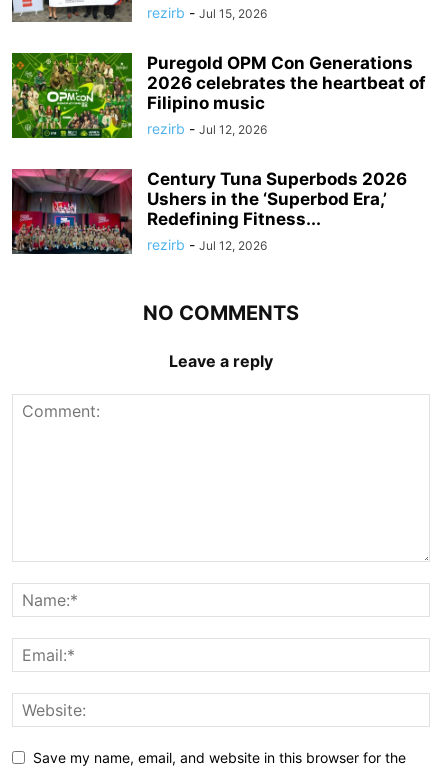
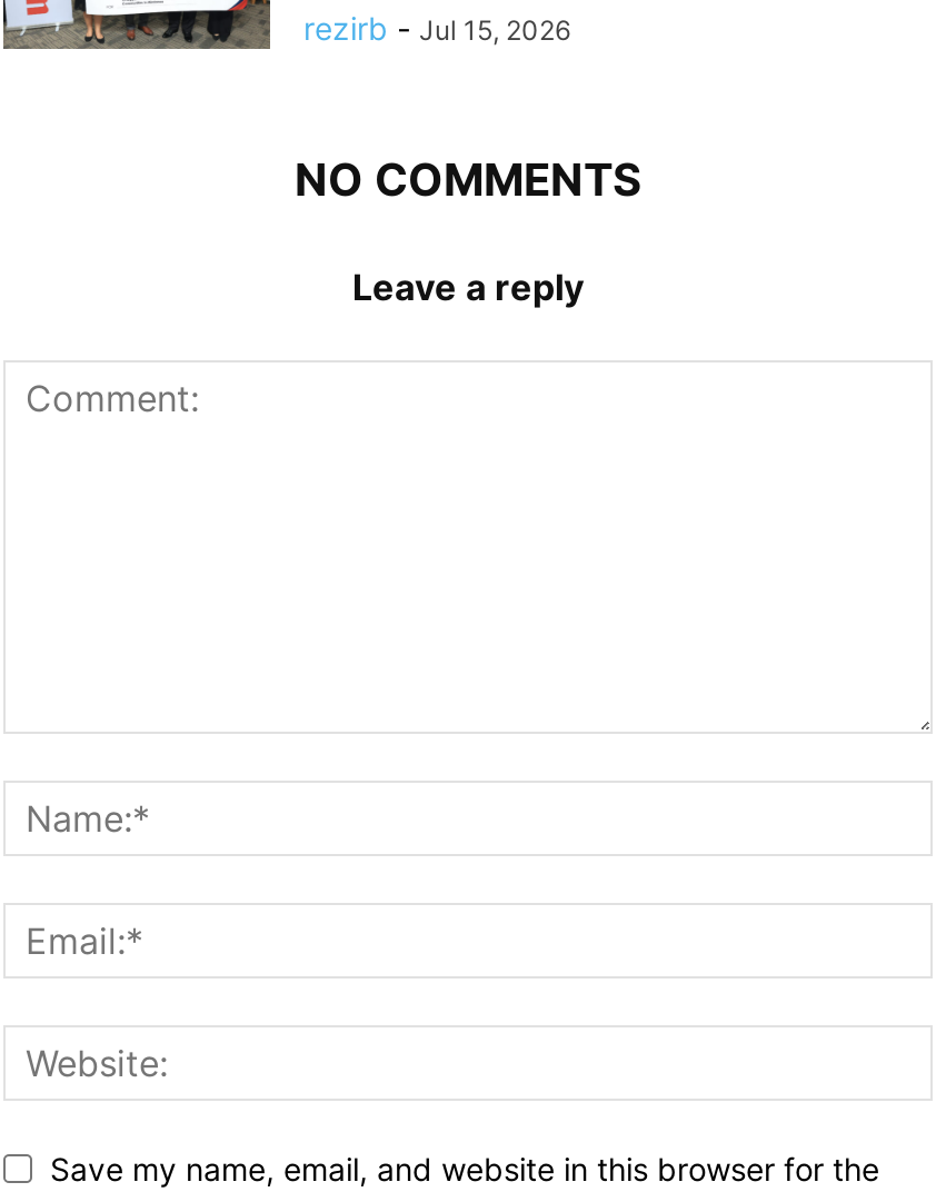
[11,52,426,253] [image] | Puregold OPM Con Generations | 2026 celebrates the heartbeat of | Filipino music | rezirb - Jul 12, 2026 | Century Tuna Superbods 2026 | Ushers in the ‘Superbod Era,’ | Redefining Fitness... | rezirb - Jul 12, 2026 -> none
[11,168,133,255] [image] -> none

